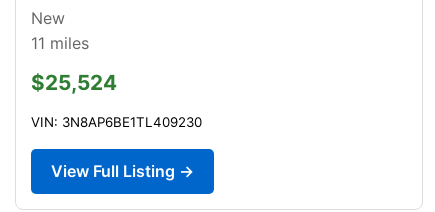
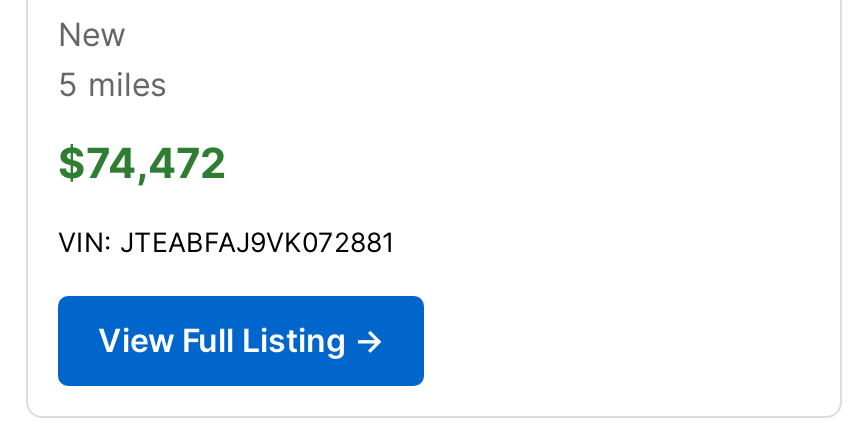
[31,33,89,53] 11 miles -> [58,64,166,104] 5 miles
[31,70,117,95] $25,524 -> [58,138,226,188] $74,472
[31,114,202,130] VIN: 3N8AP6BE1TL409230 -> [58,226,394,258] VIN: JTEABFAJ9VK072881

